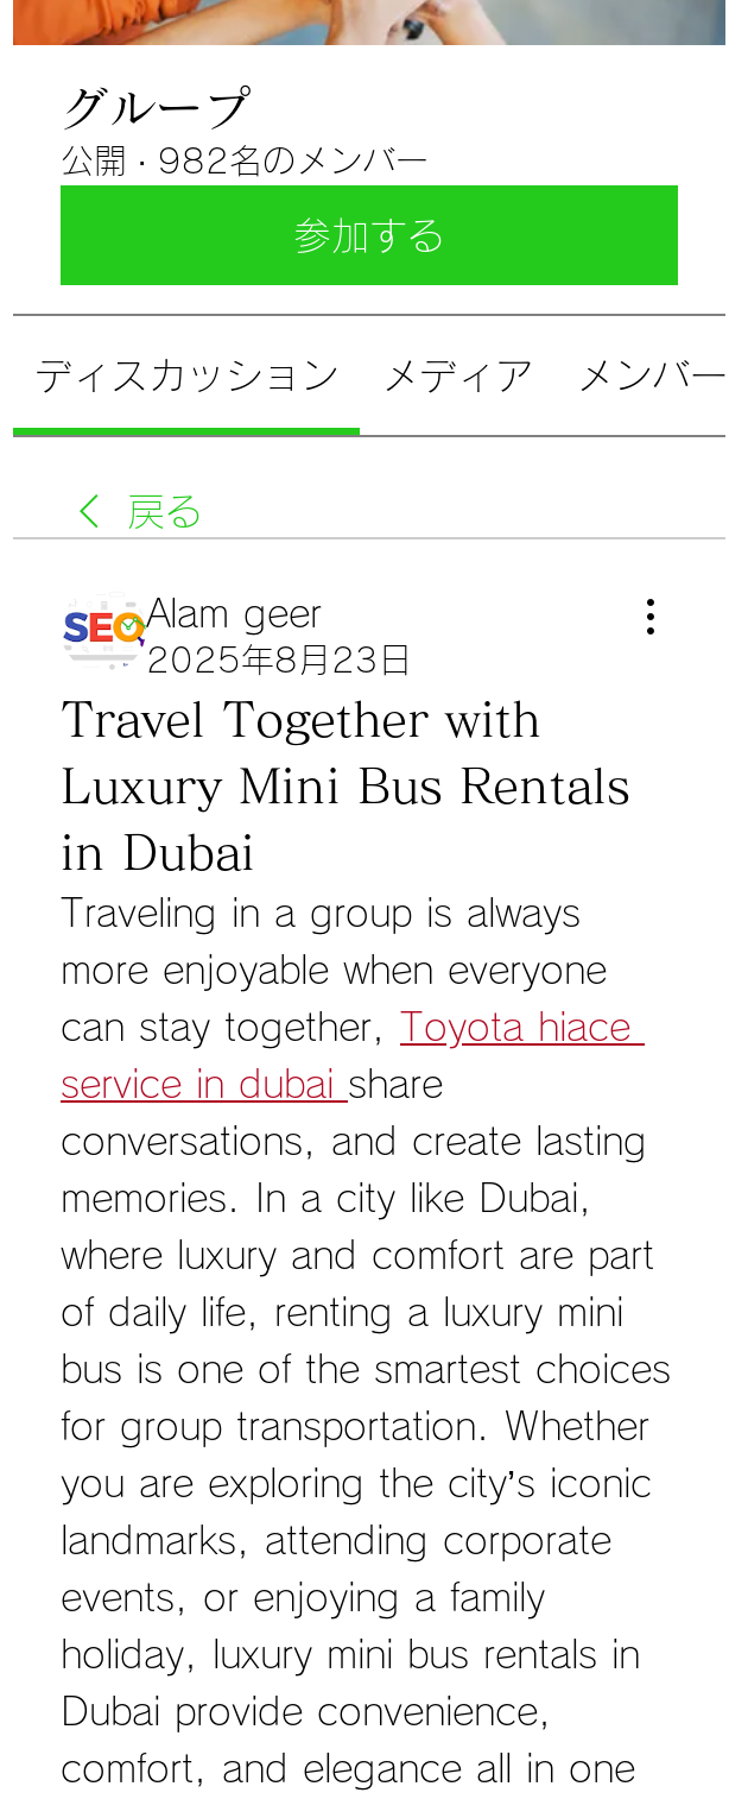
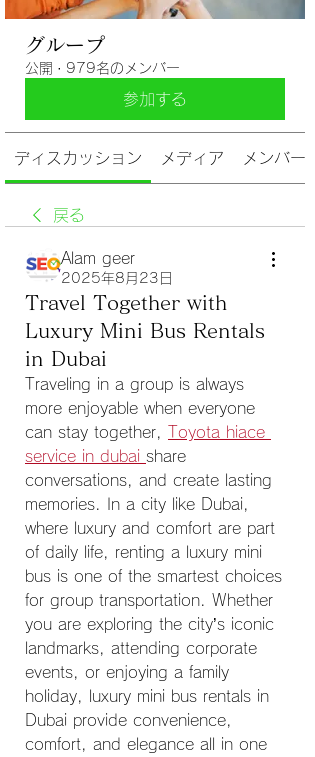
[61,145,429,178] 公開 · 982名のメンバー -> [25,61,180,75] 公開 · 979名のメンバー

